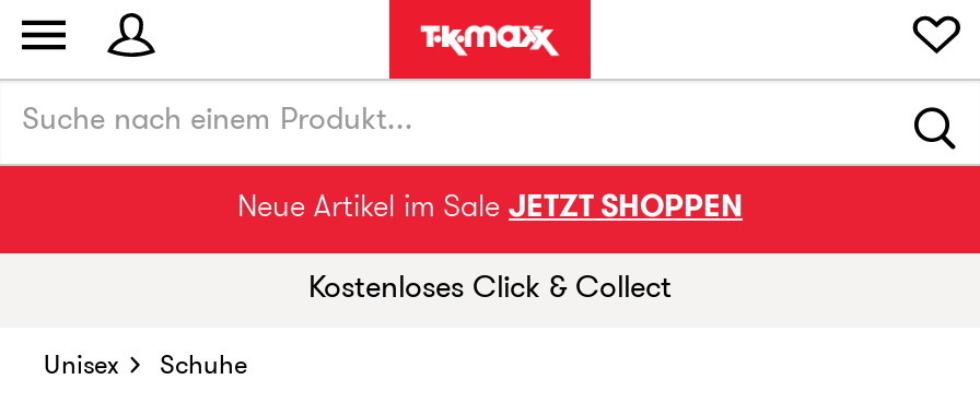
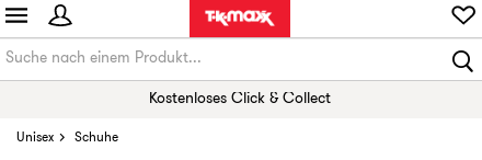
[237,192,743,225] Neue Artikel im Sale JETZT SHOPPEN -> none

